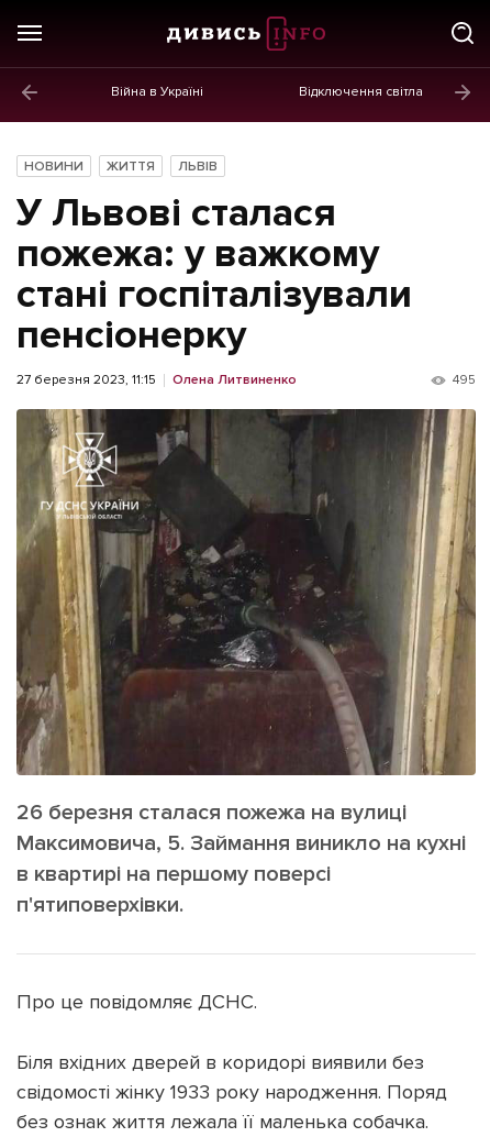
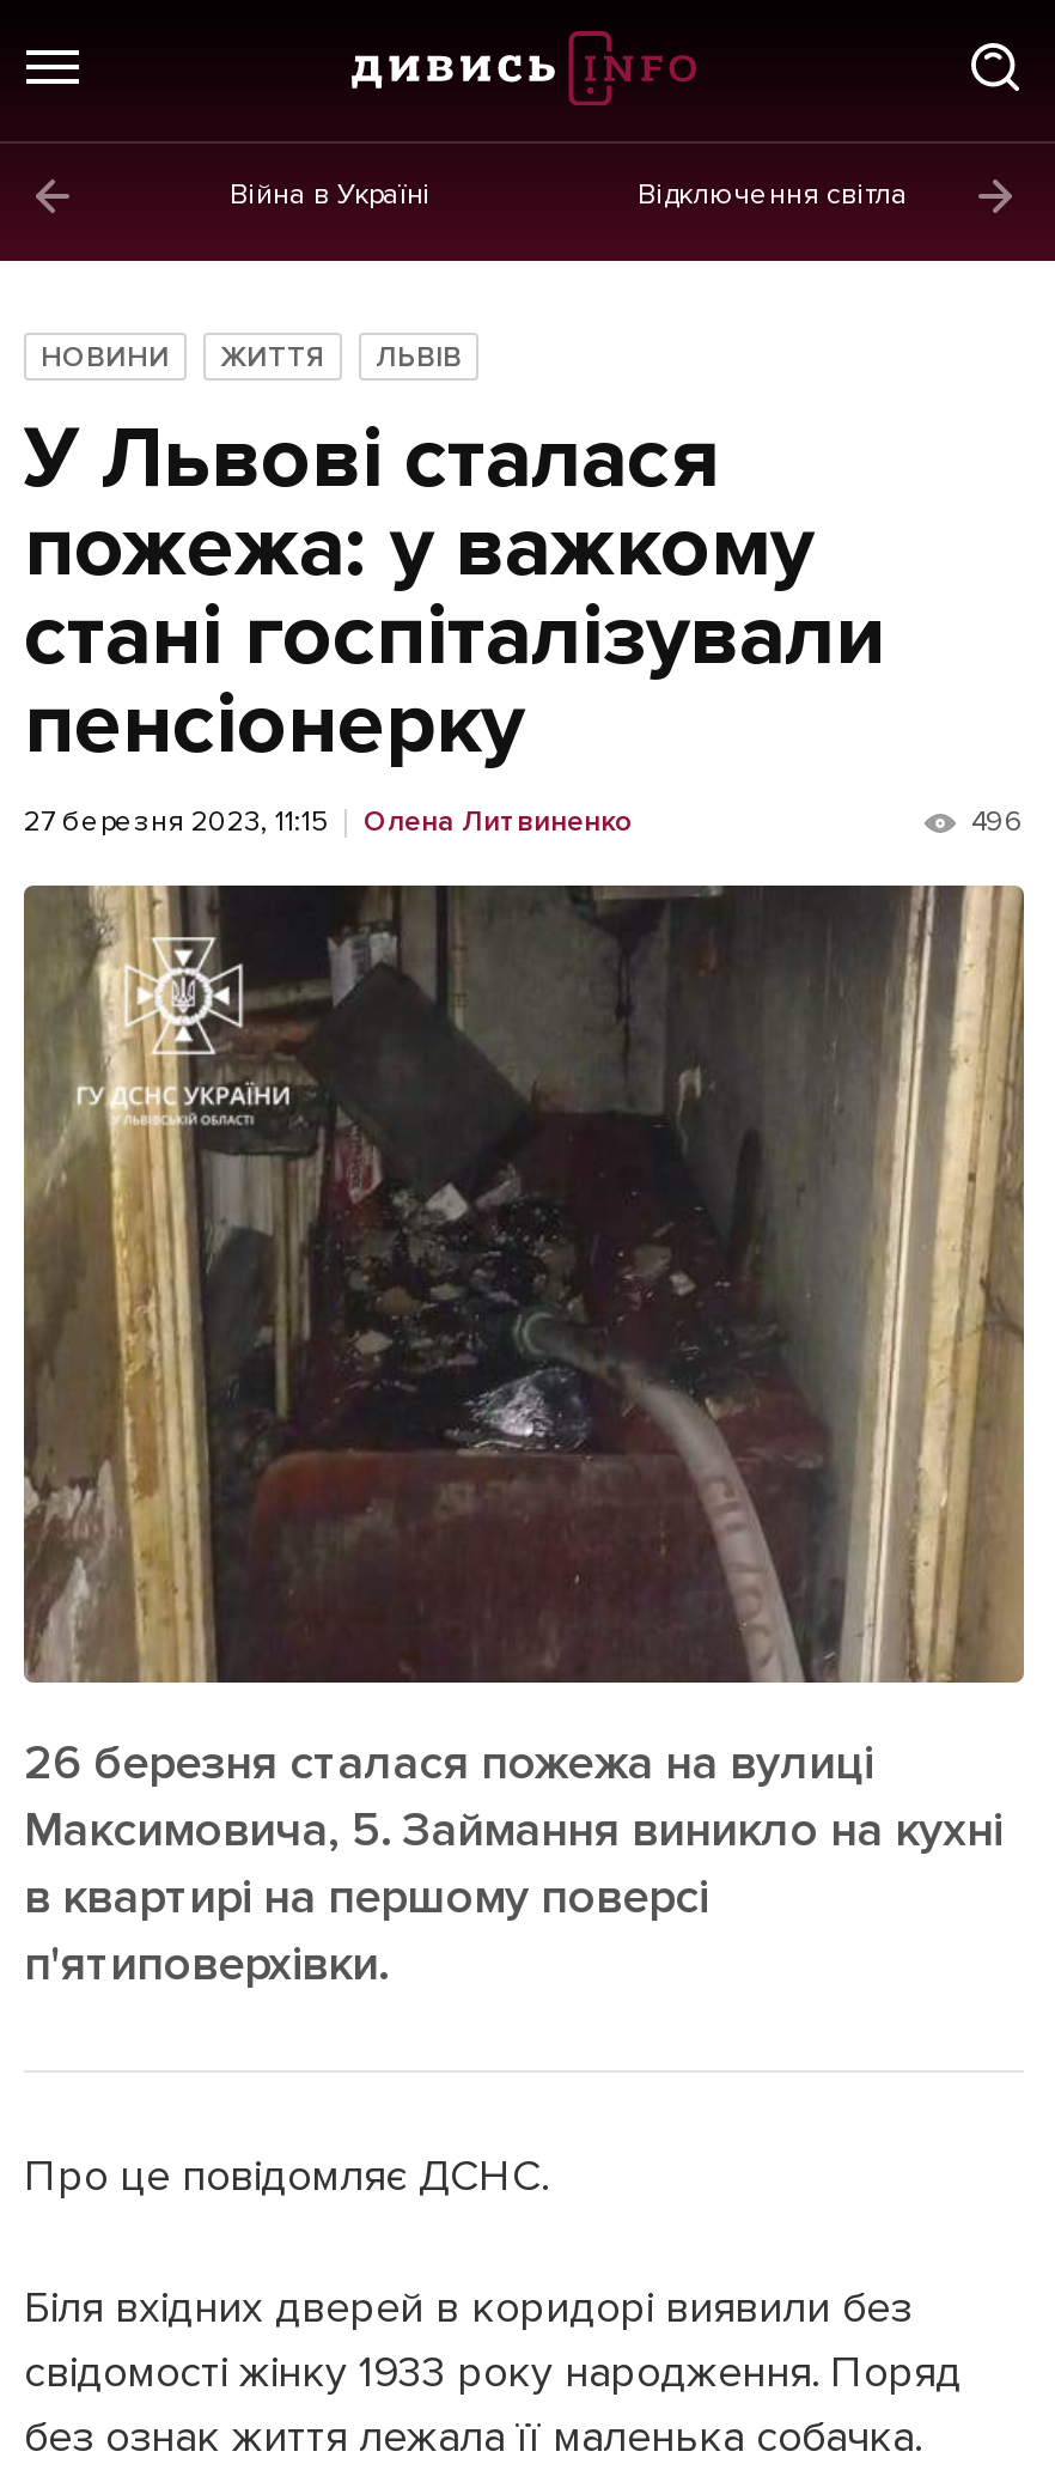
[453,372,476,388] 495 -> [971,805,1024,841] 496

